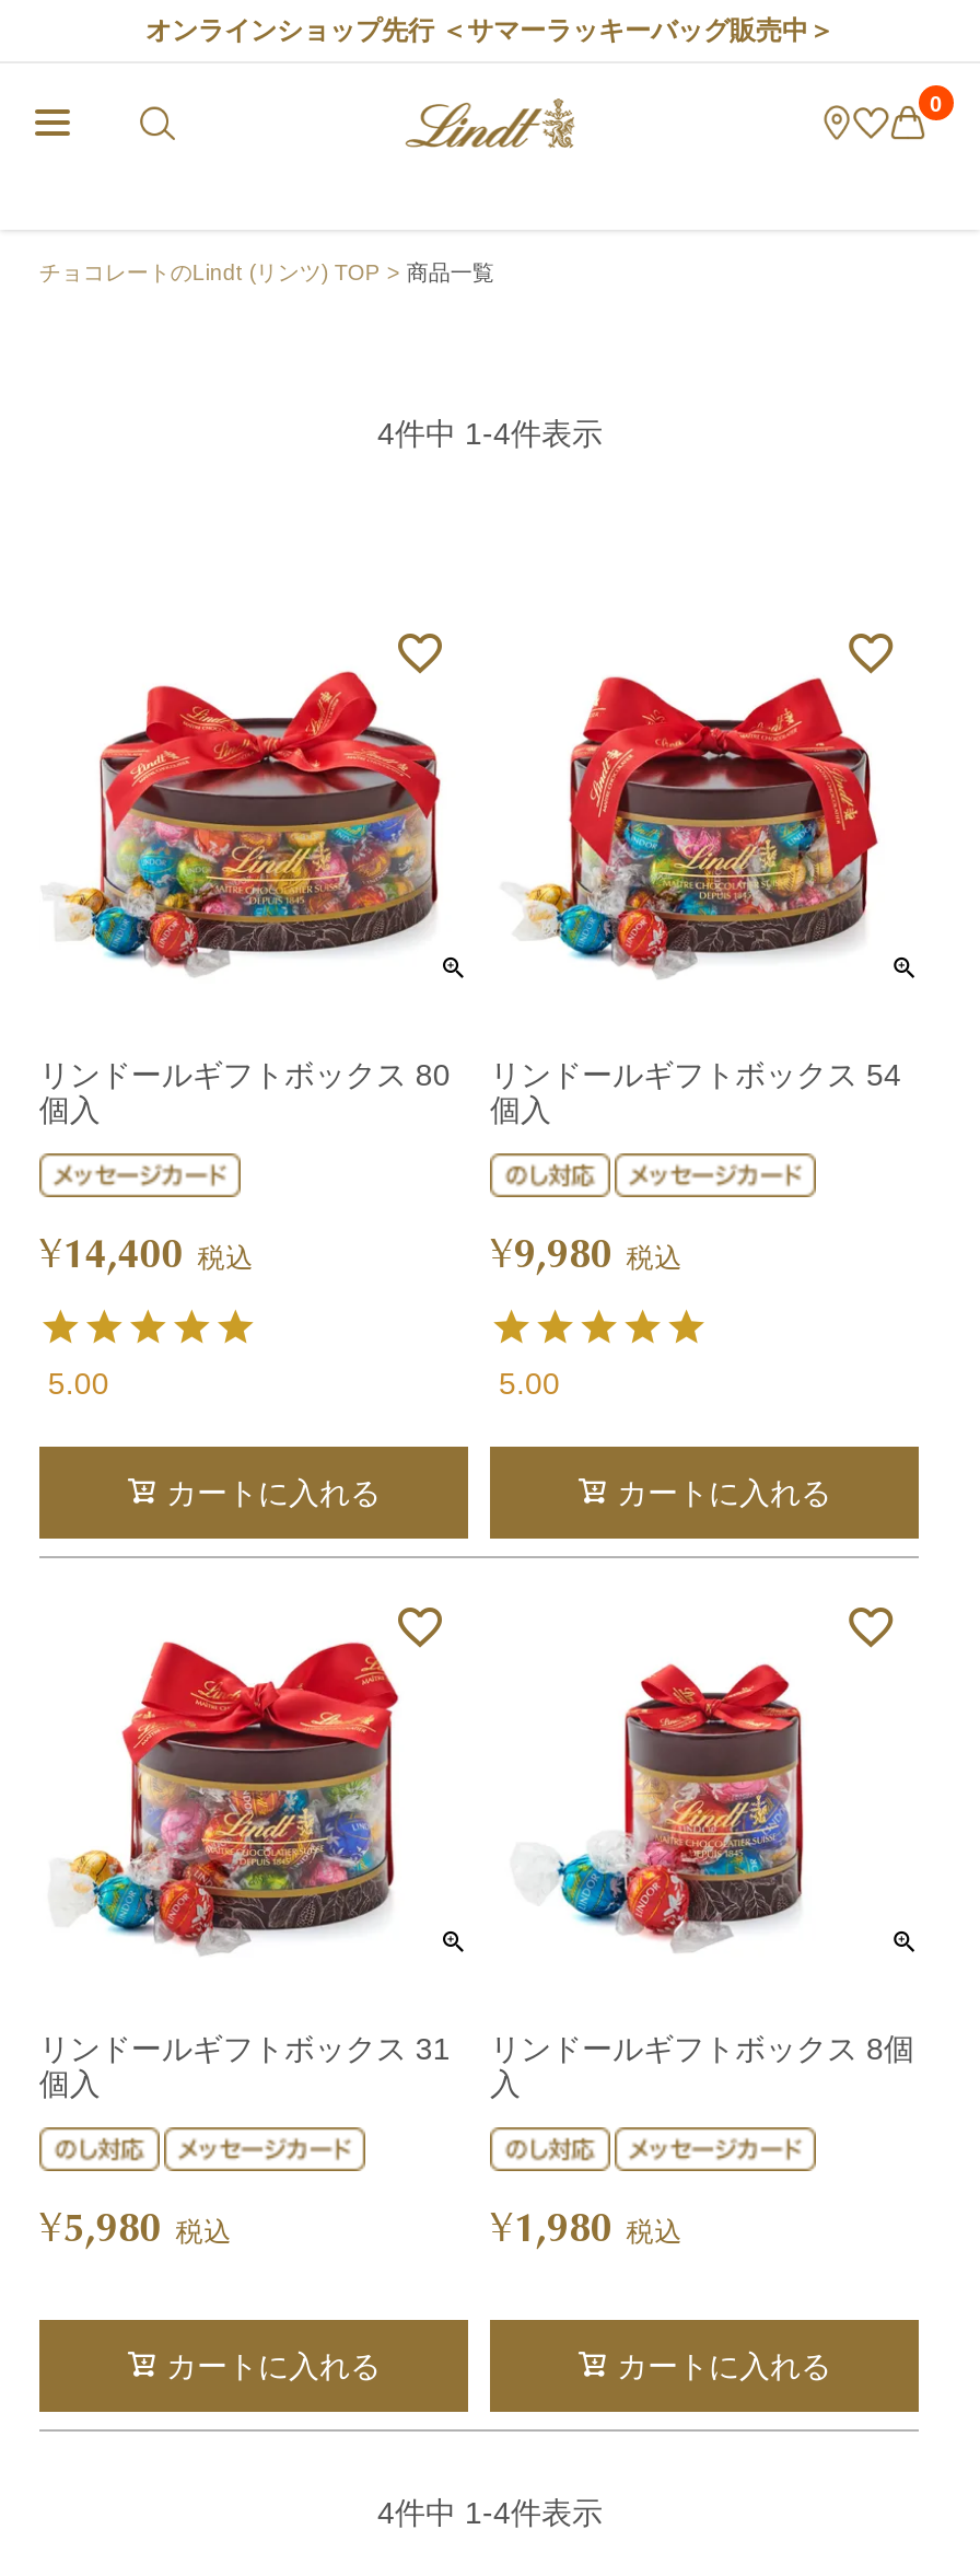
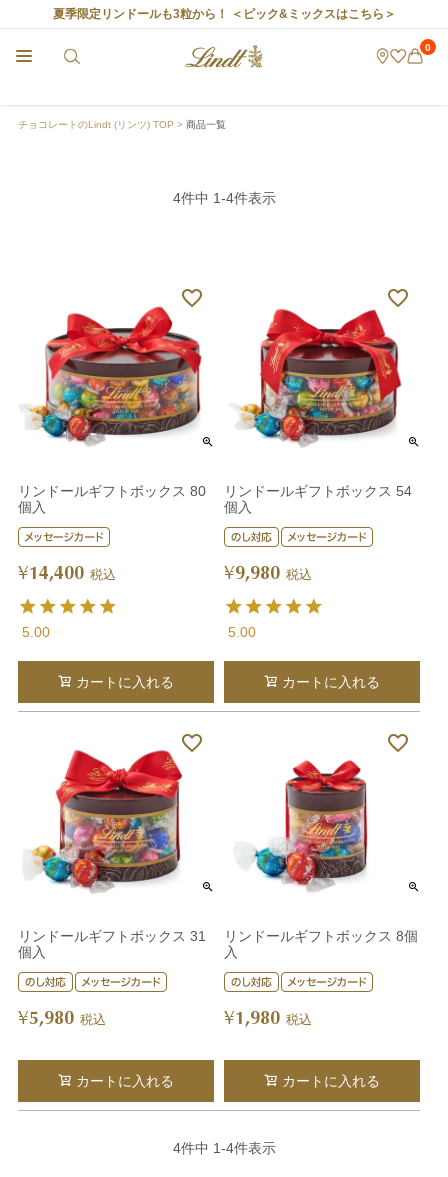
[145,15,835,46] オンラインショップ先行 ＜サマーラッキーバッグ販売中＞ -> [52,7,395,21] 夏季限定リンドールも3粒から！ ＜ピック&ミックスはこちら＞

